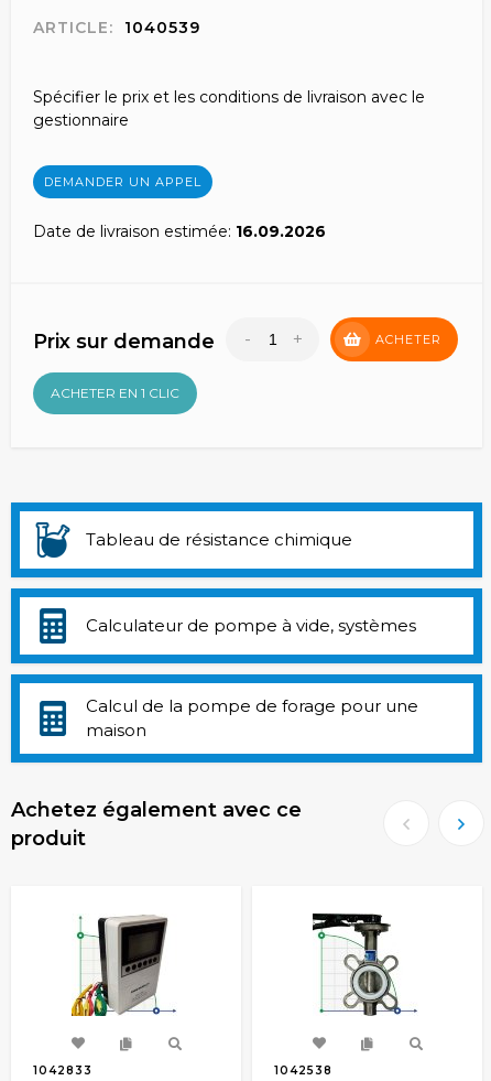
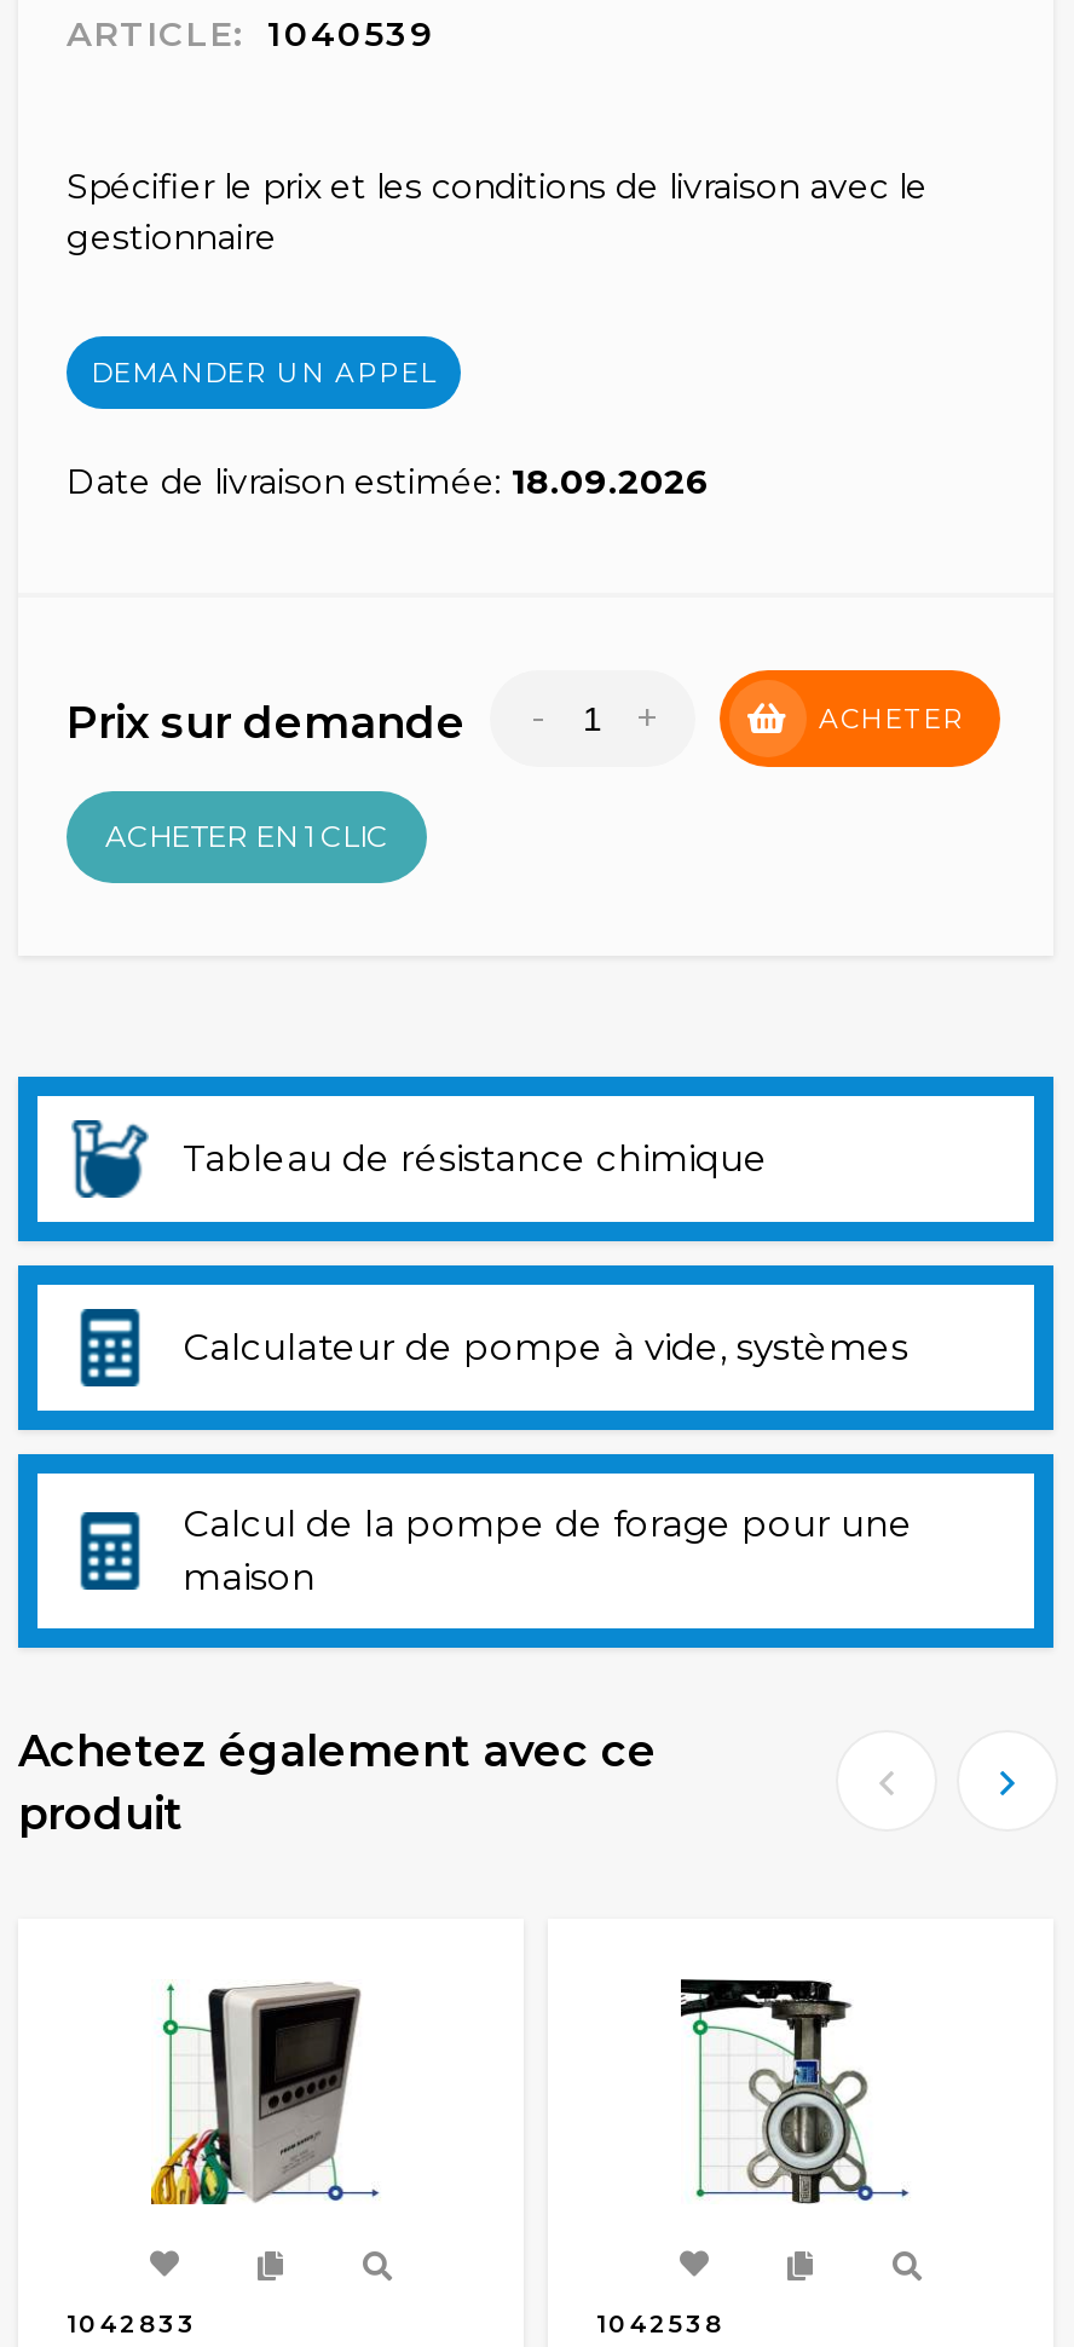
[33,221,326,241] Date de livraison estimée: 16.09.2026 -> [67,459,710,503] Date de livraison estimée: 18.09.2026

